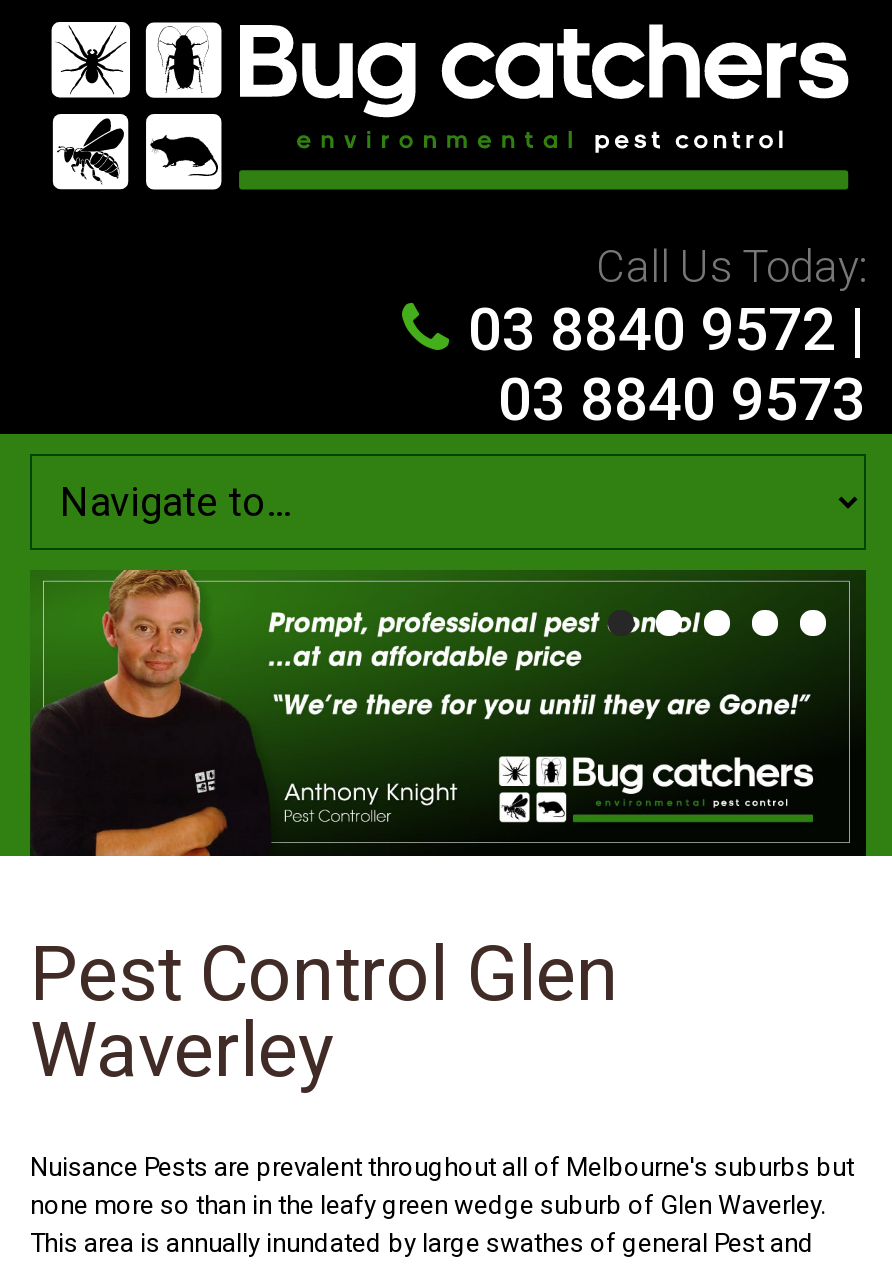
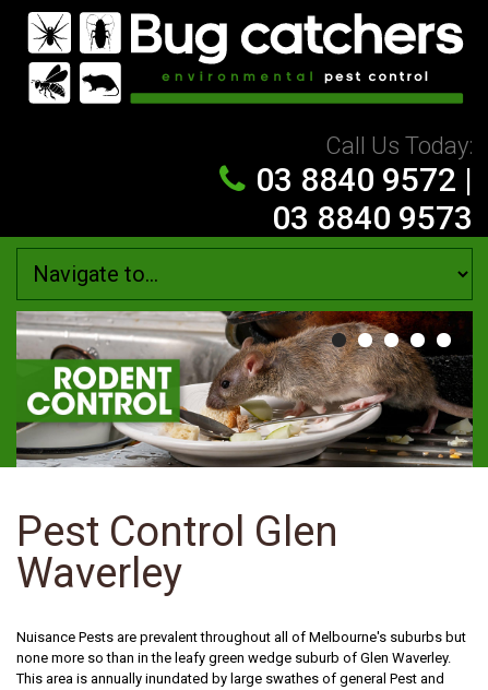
[28,568,868,858] [image] -> [15,310,474,468] [image]

